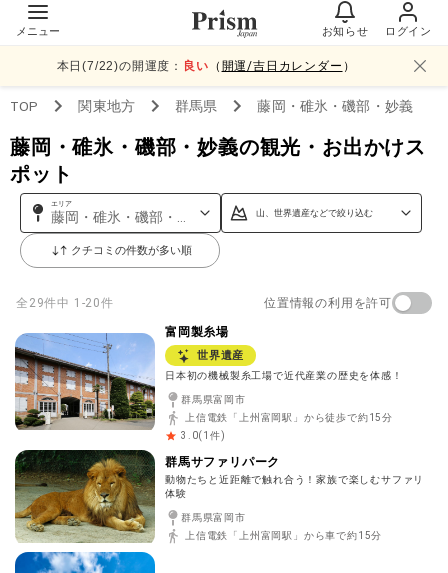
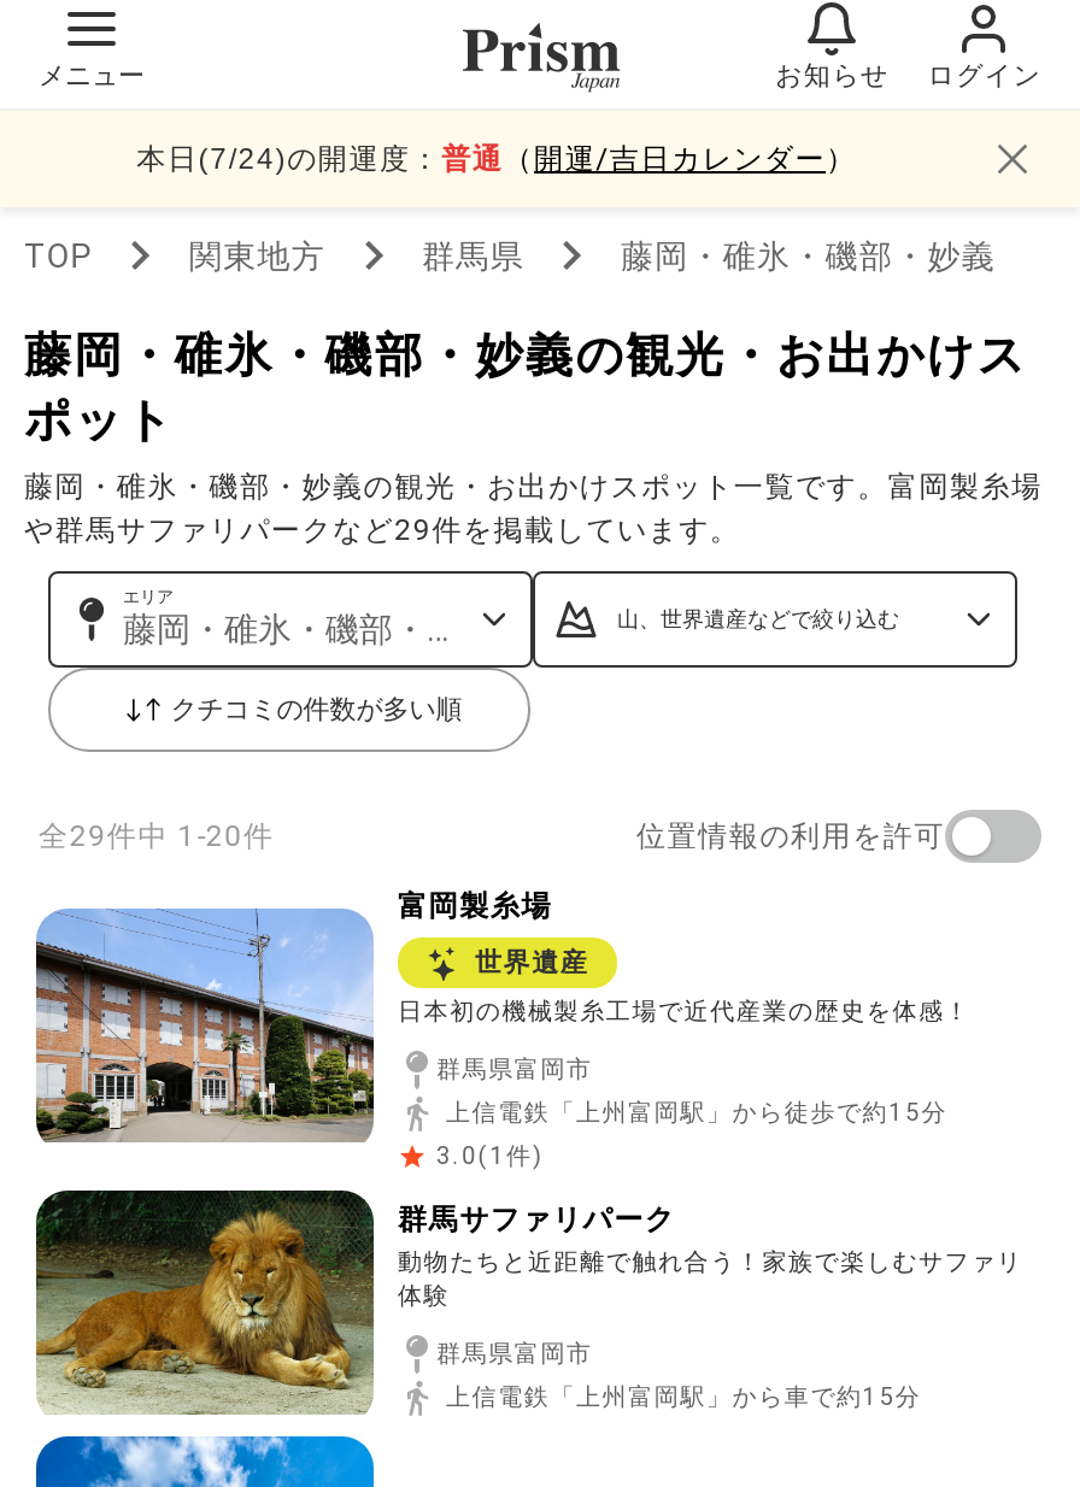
[57,58,355,72] 本日(7/22)の開運度：良い（開運/吉日カレンダー） -> [137,141,857,175] 本日(7/24)の開運度：普通（開運/吉日カレンダー）
none -> [24,470,1042,547] 藤岡・碓氷・磯部・妙義の観光・お出かけスポット一覧です。富岡製糸場 | や群馬サファリパークなど29件を掲載しています。

